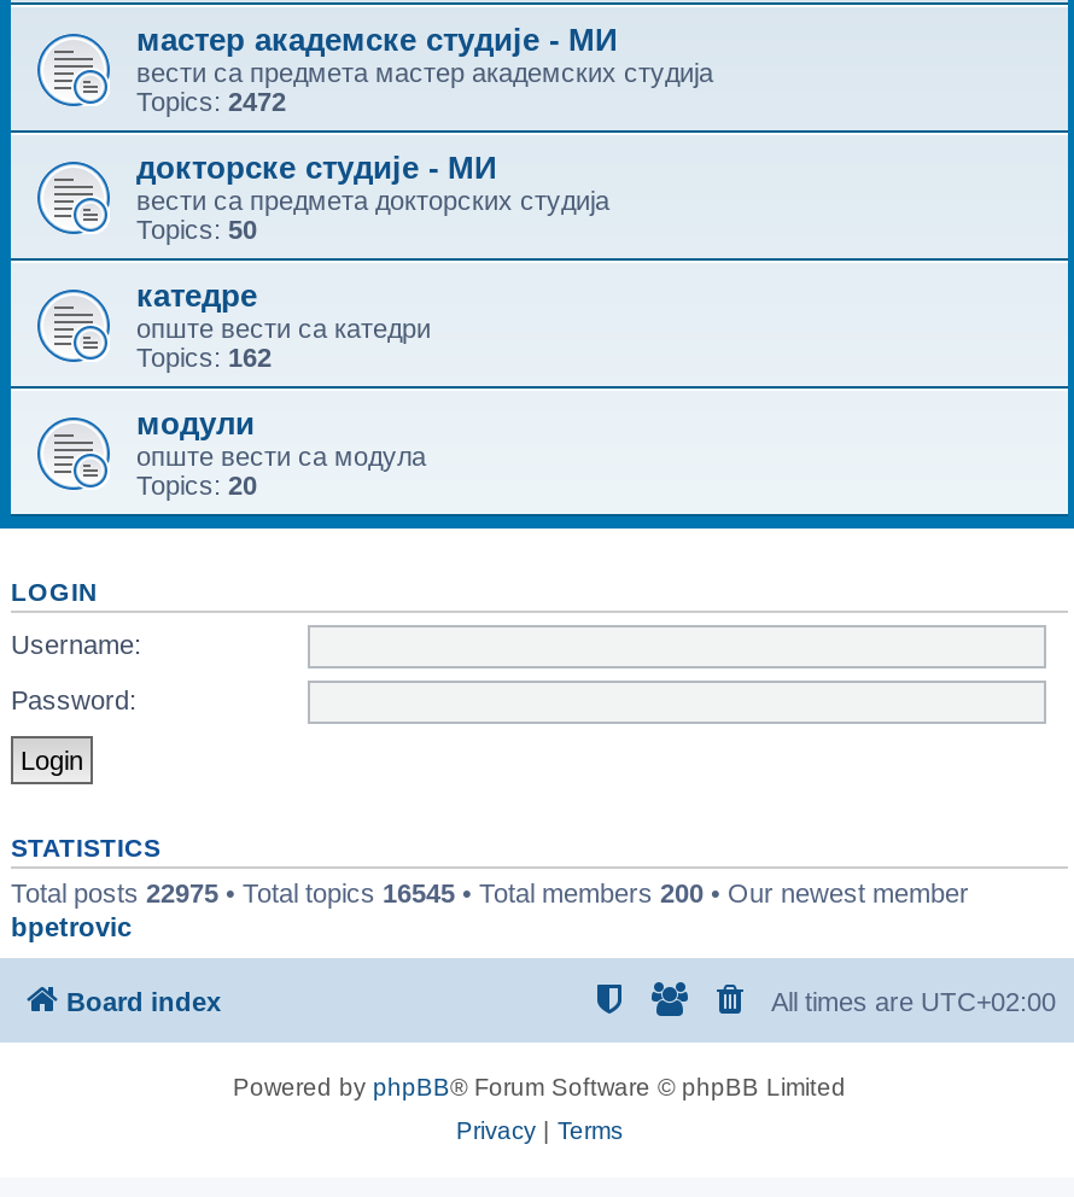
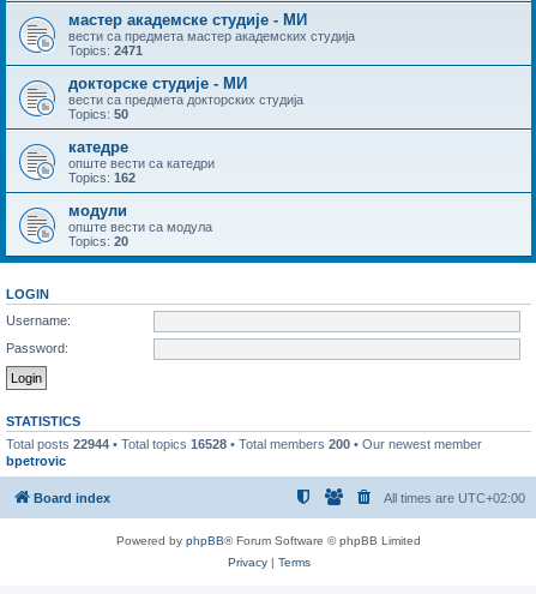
[136,87,286,116] Topics: 2472 -> [68,43,143,58] Topics: 2471
[11,878,969,907] Total posts 22975 • Total topics 16545 • Total members 200 • Our newest member -> [6,437,482,451] Total posts 22944 • Total topics 16528 • Total members 200 • Our newest member

